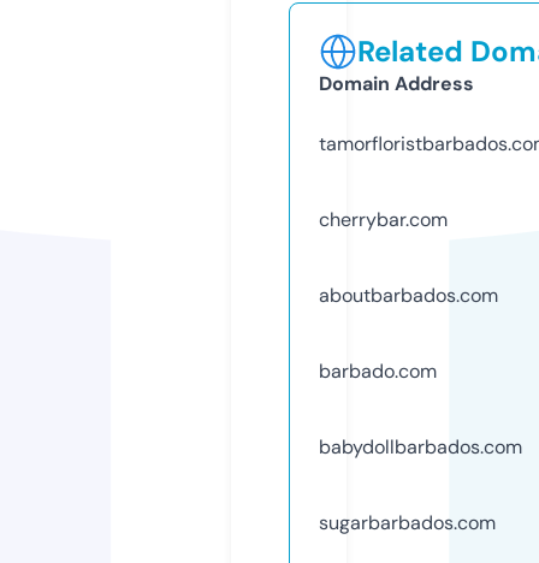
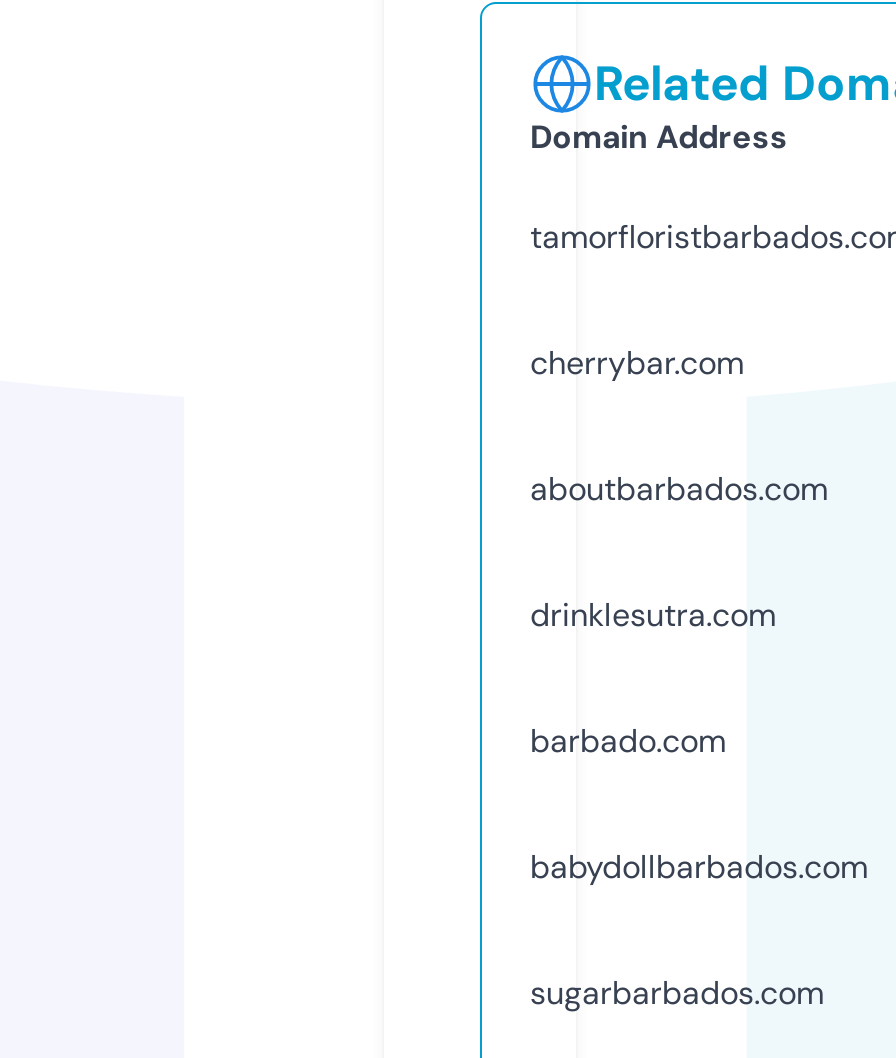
none -> [530,594,776,636] drinklesutra.com

